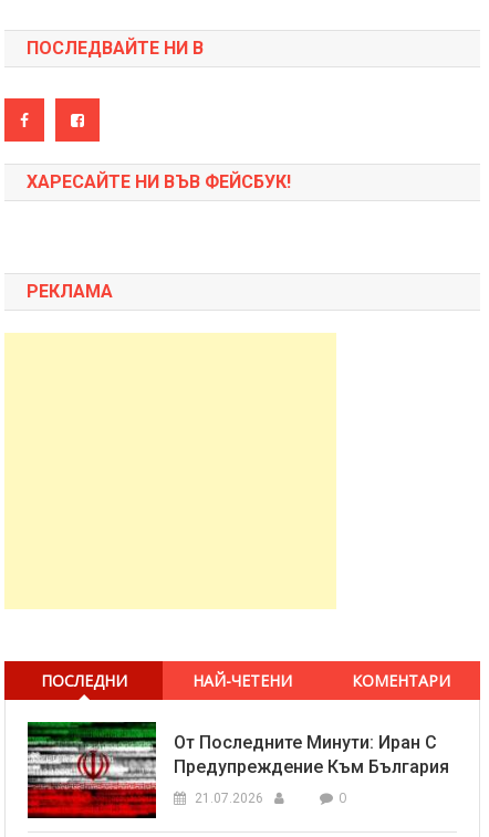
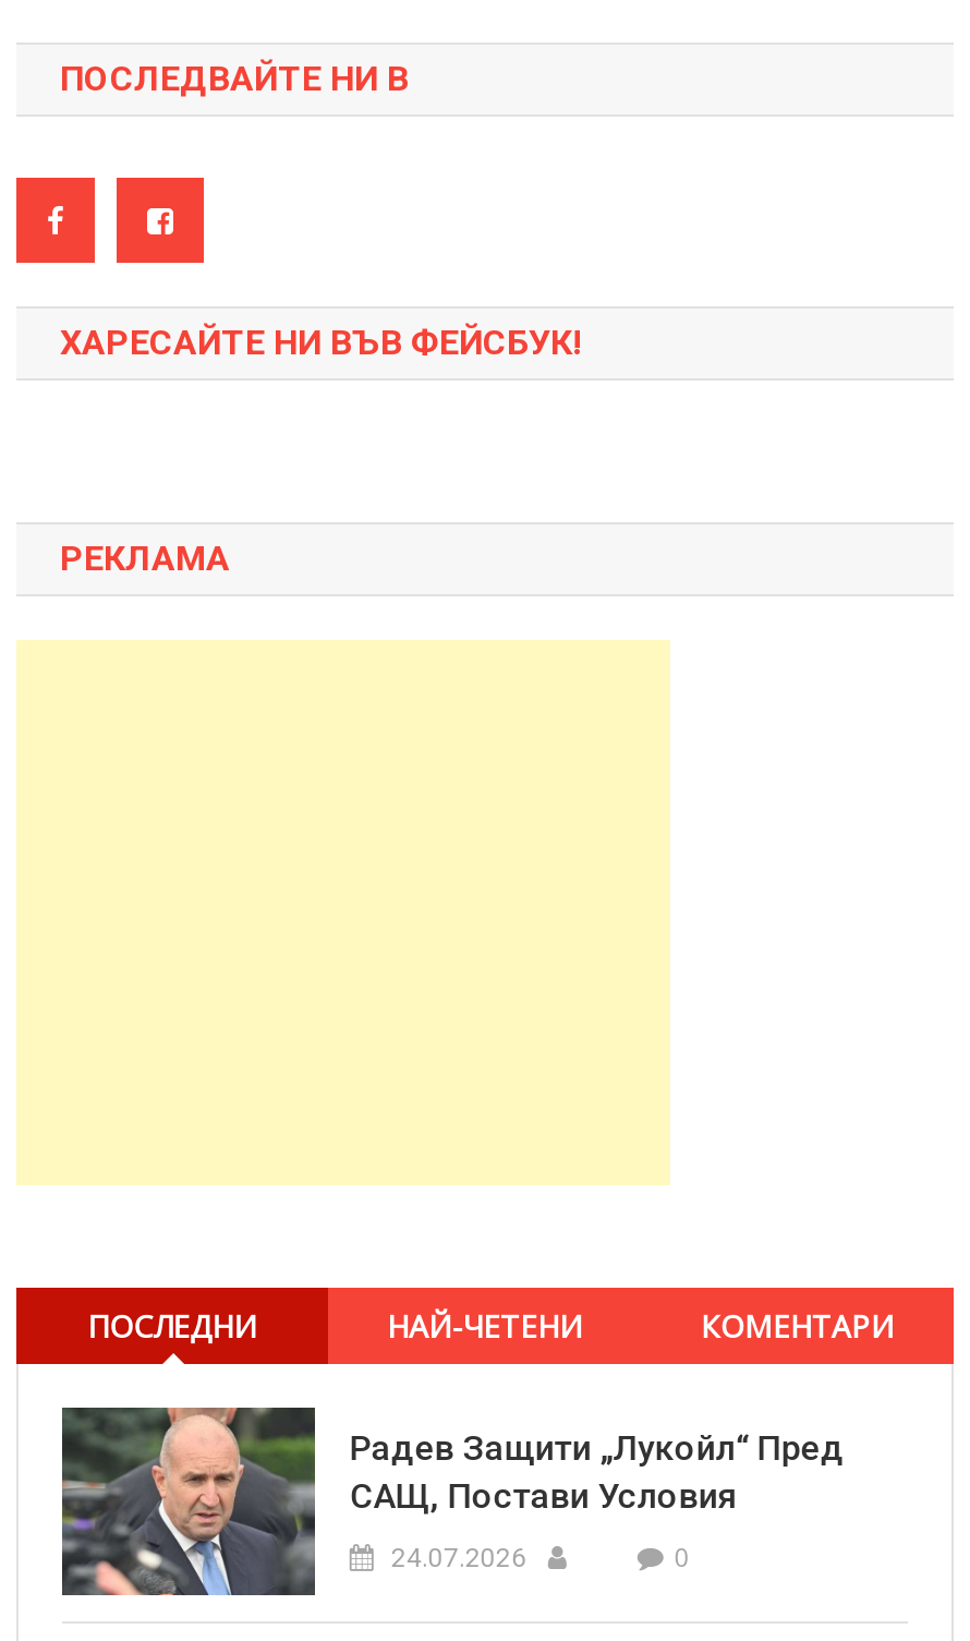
[27,721,449,819] [image] | От Последните Минути: Иран С | Предупреждение Към България -> [60,1405,844,1597] [image] | Радев Защити „Лукойл“ Пред | САЩ, Постави Условия
[195,791,263,806] 21.07.2026 -> [391,1543,526,1573] 24.07.2026

